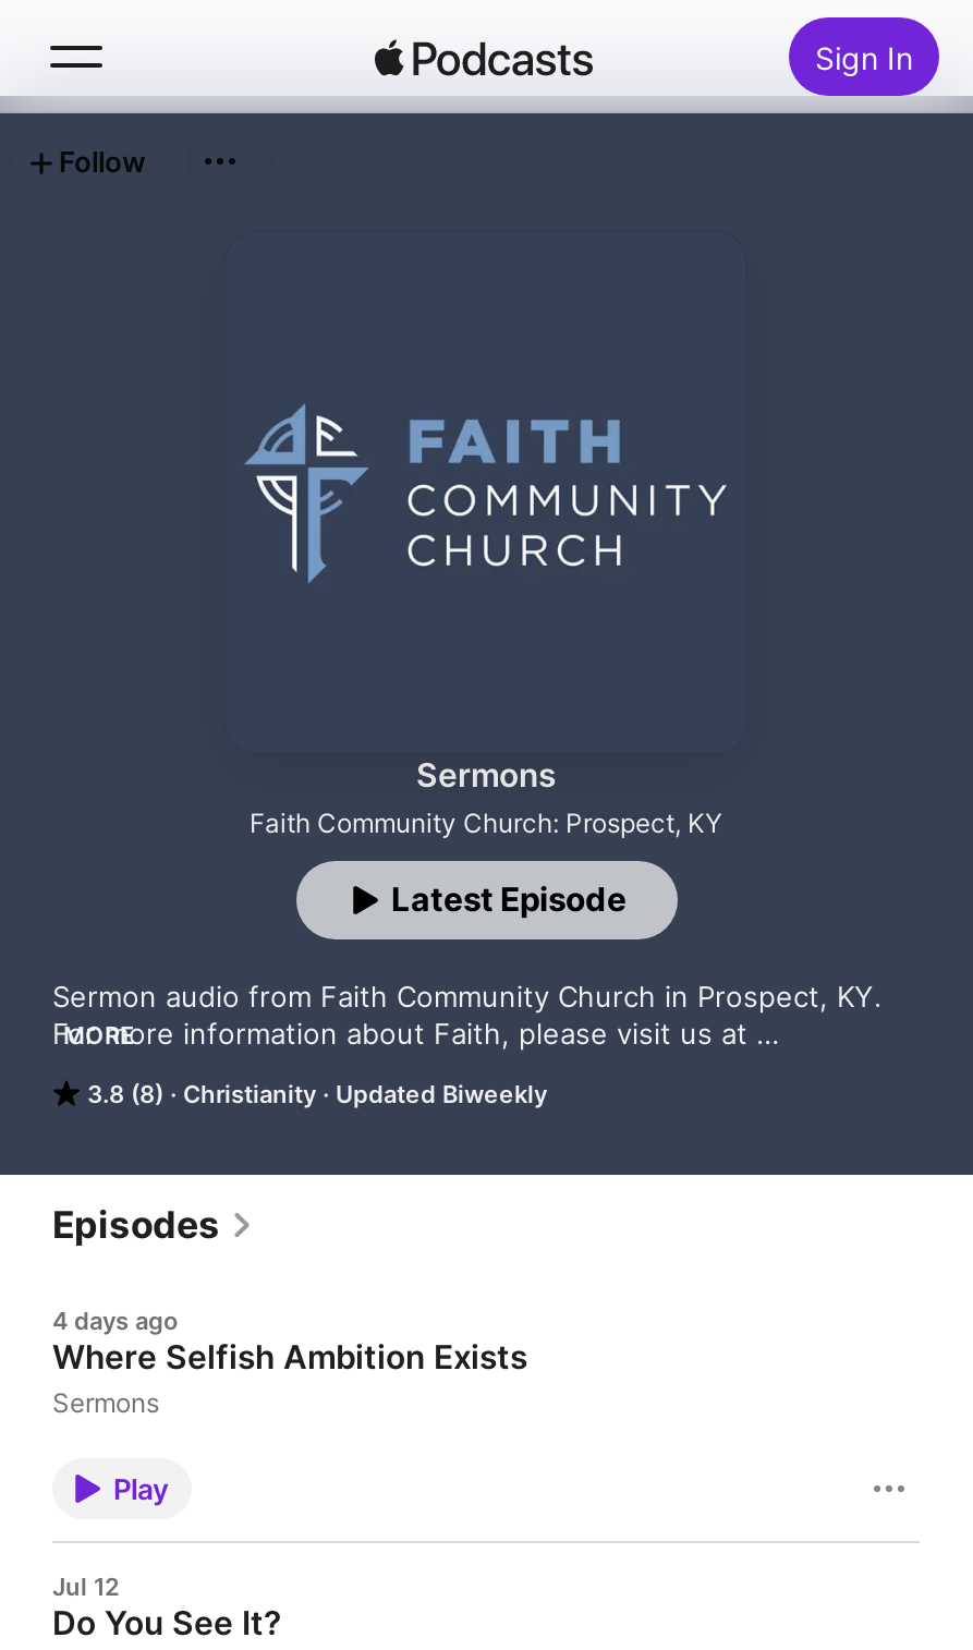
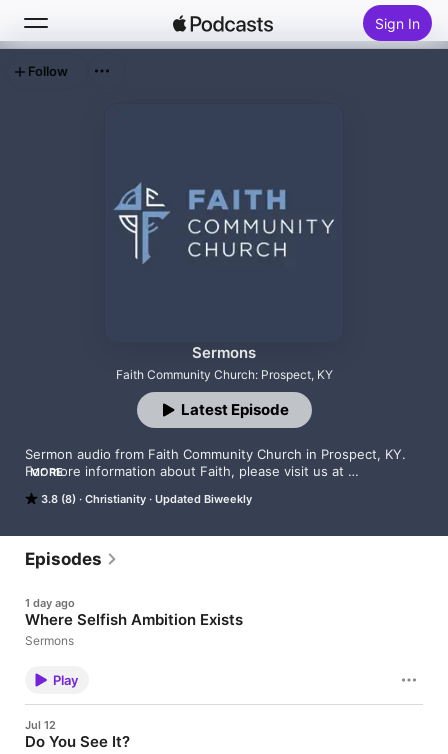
[52,1306,179,1336] 4 days ago -> [25,596,75,610] 1 day ago

